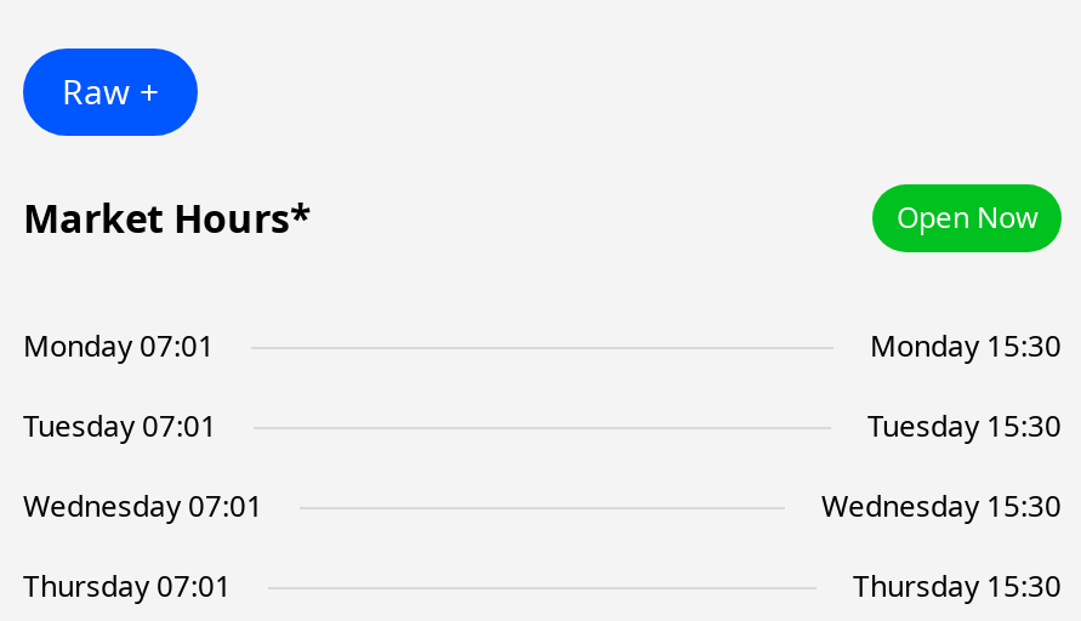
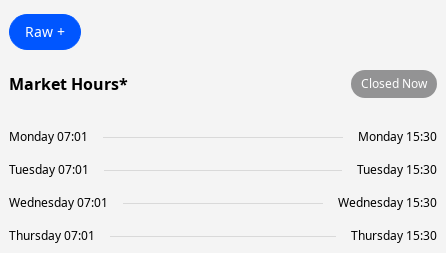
[897,196,1037,238] Open Now -> [361,75,427,92] Closed Now

